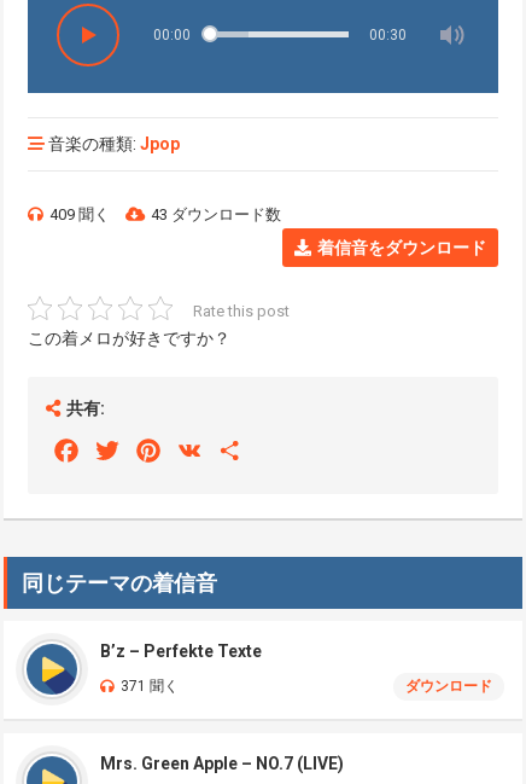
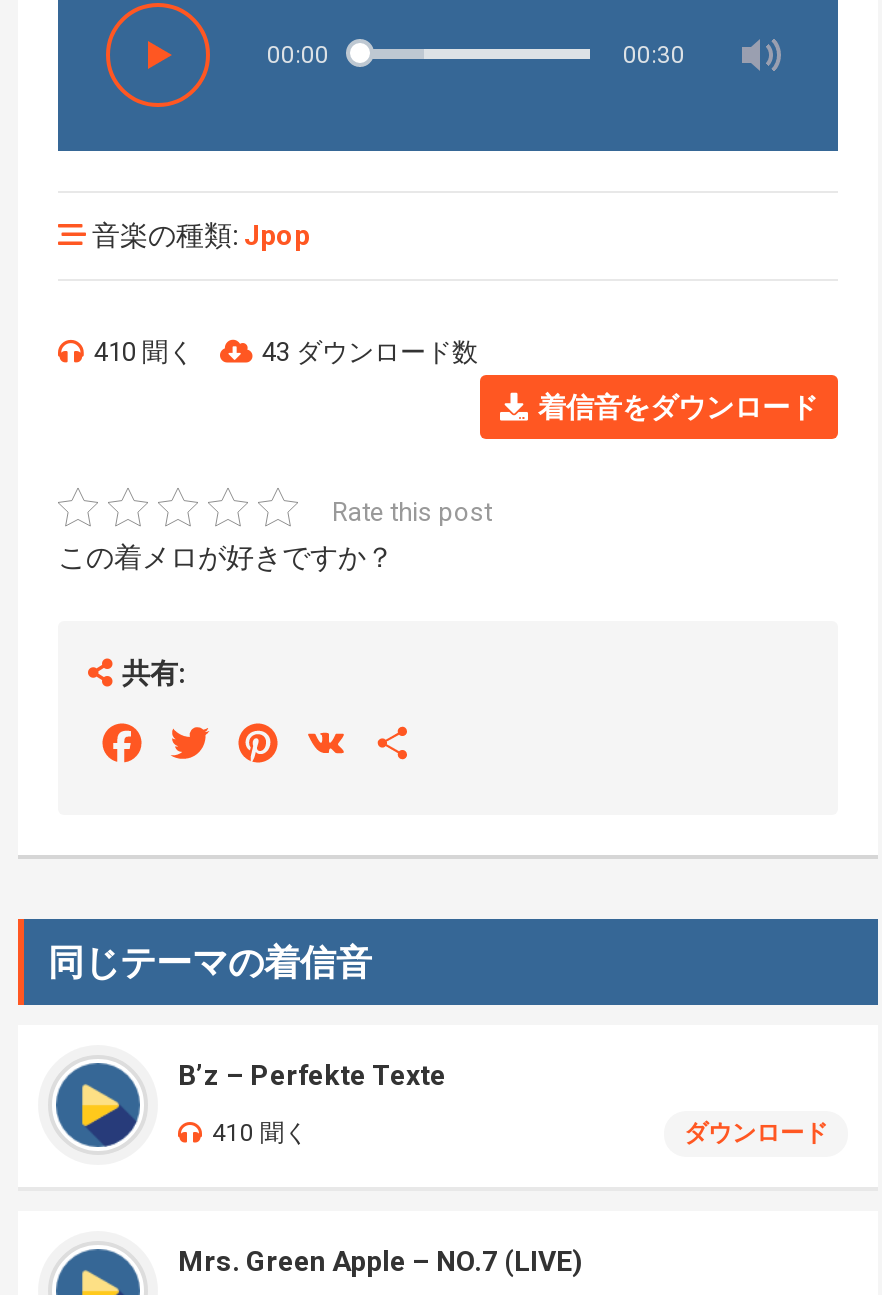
[49,205,110,223] 409 聞く -> [94,337,194,367] 410 聞く
[121,678,179,695] 371 聞く -> [212,1119,308,1147] 410 聞く

